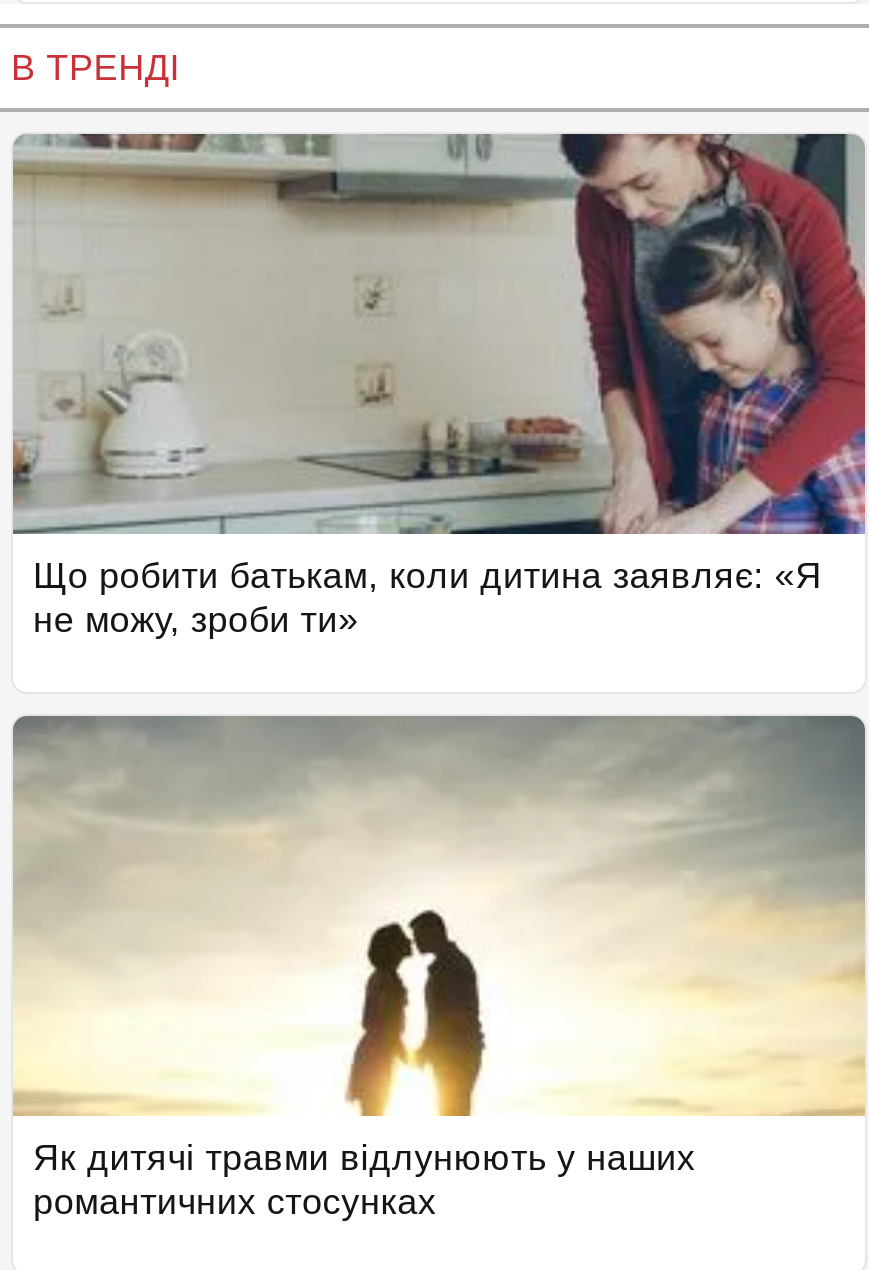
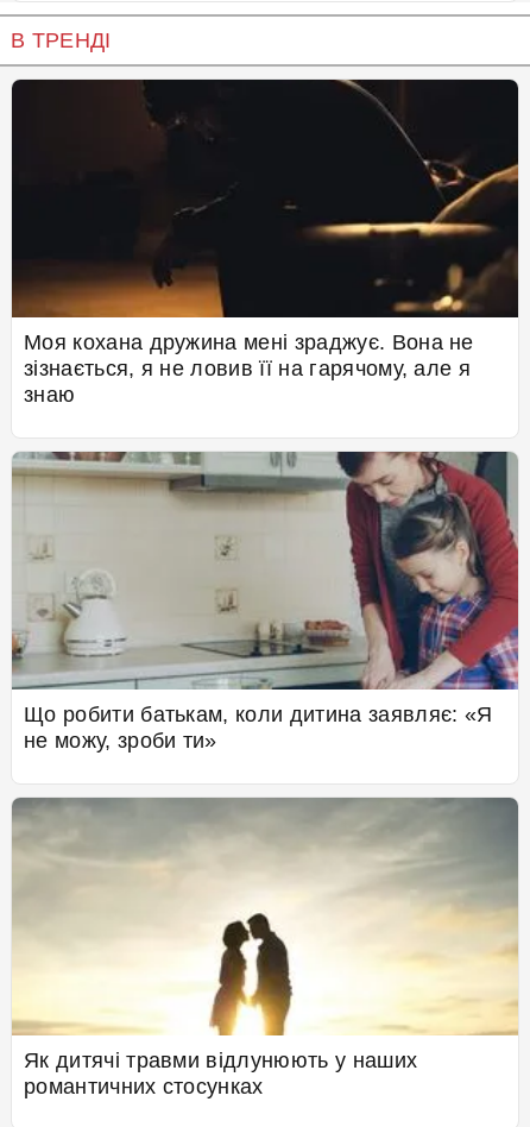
none -> [11,78,519,407] [image] | Моя кохана дружина мені зраджує. Вона не | зізнається, я не ловив її на гарячому, але я | знаю

